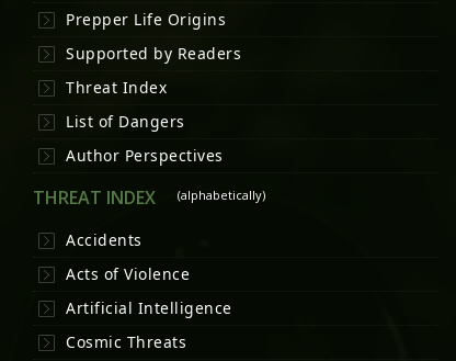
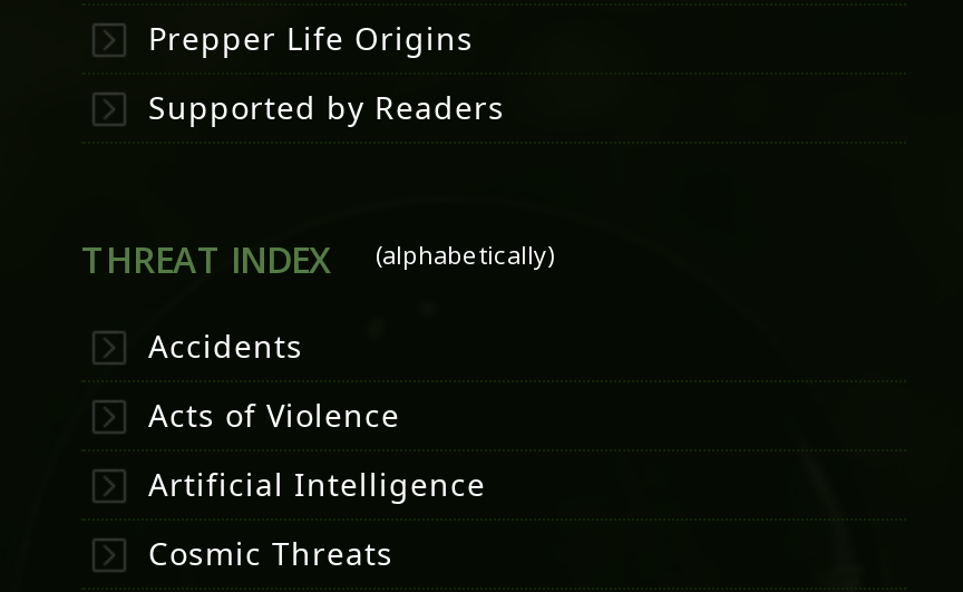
[66,77,223,166] Threat Index | List of Dangers | Author Perspectives -> none

